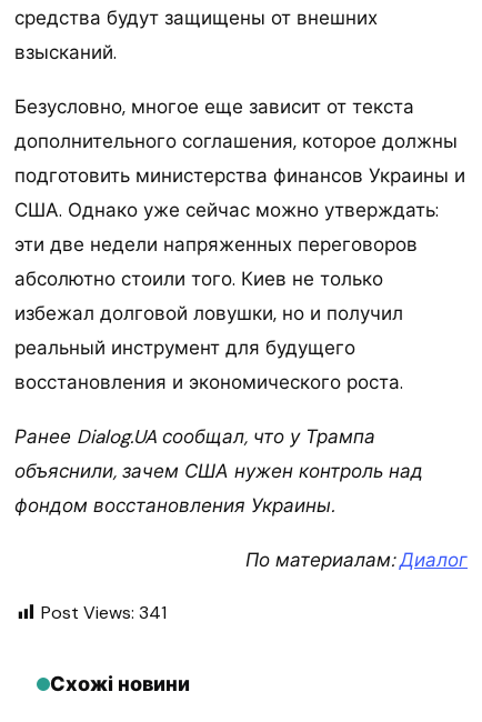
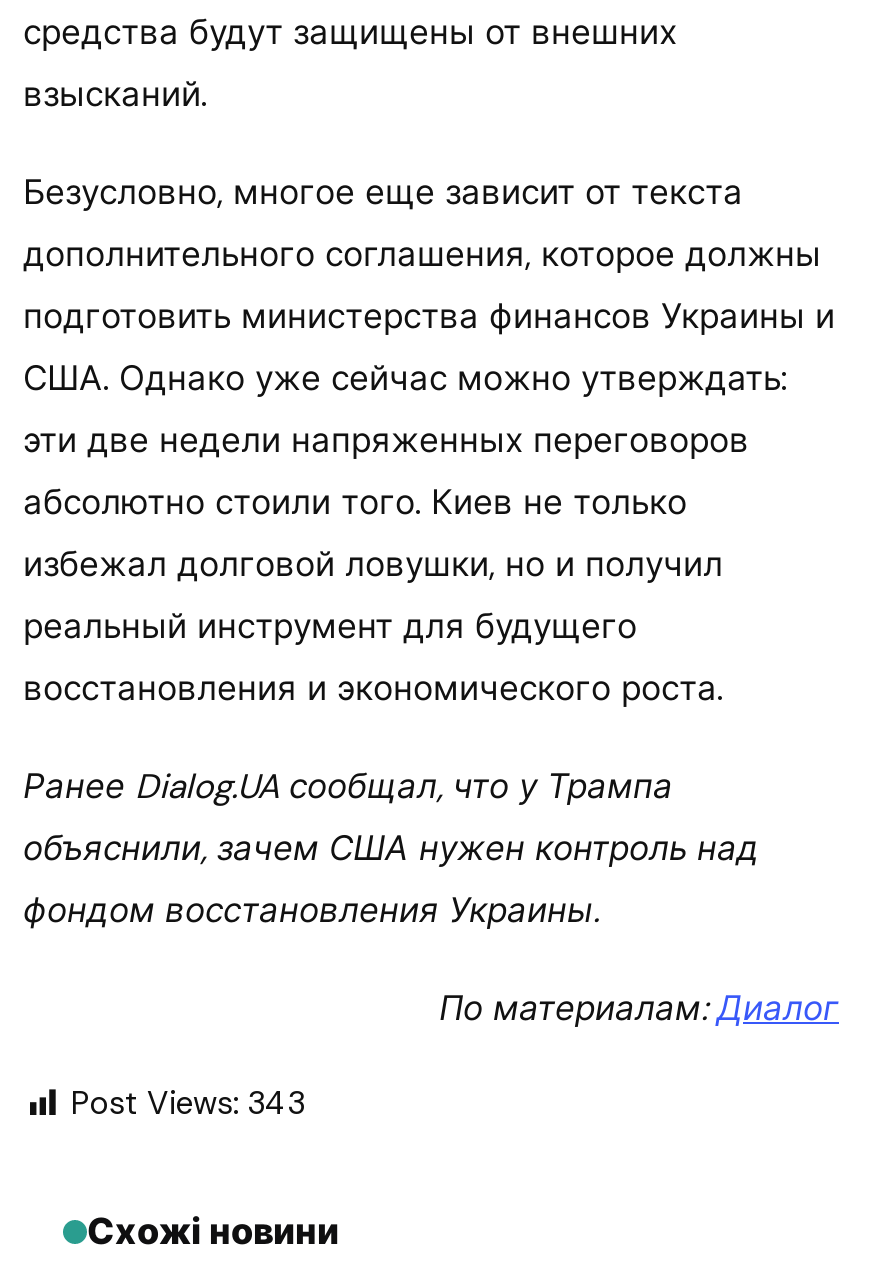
[41,601,167,624] Post Views: 341 -> [71,1082,305,1124] Post Views: 343

